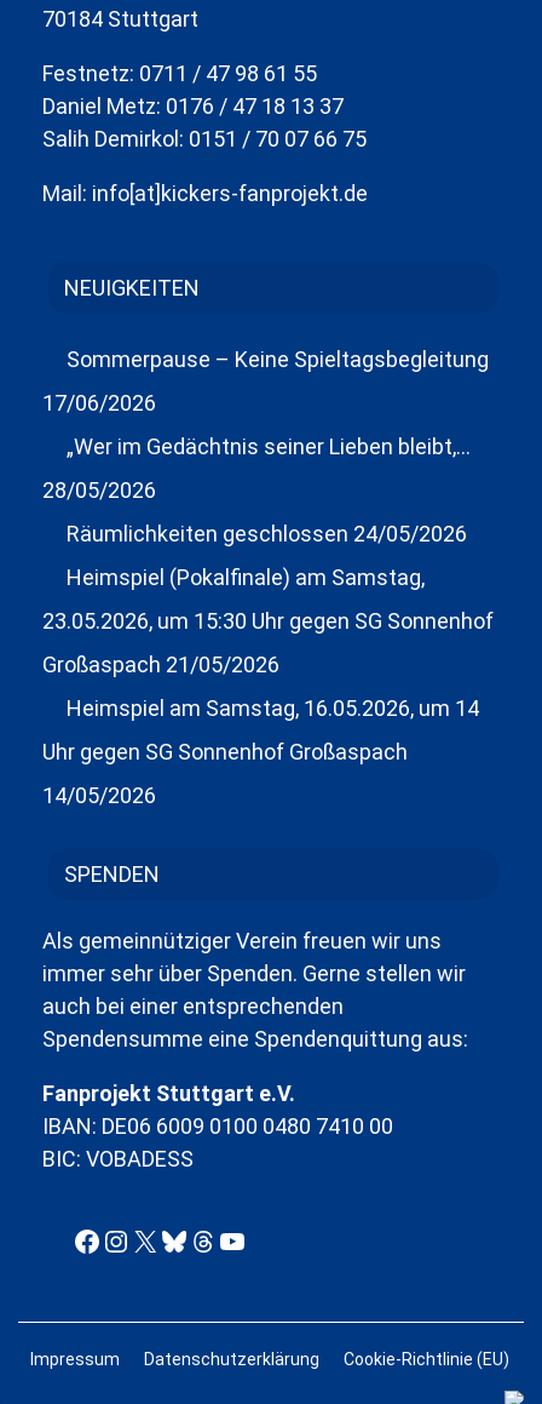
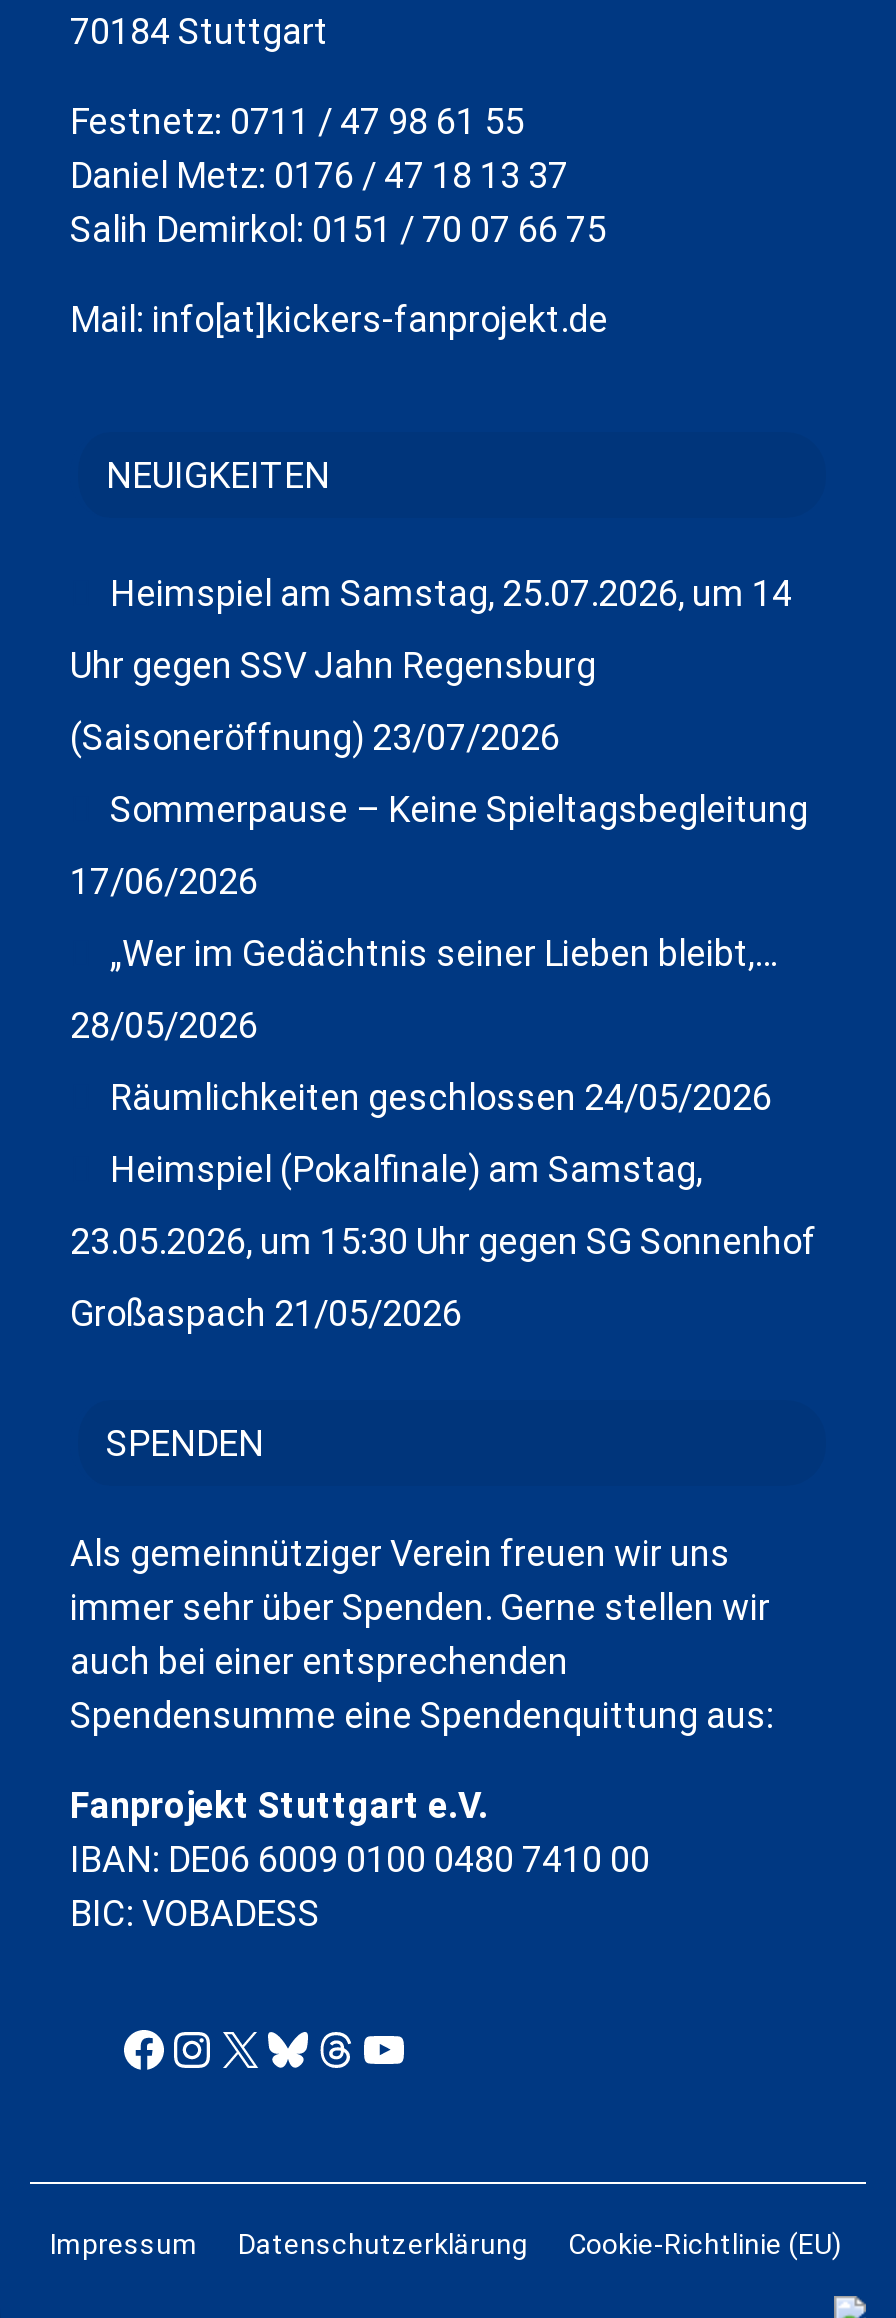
none -> [70,572,792,758] Heimspiel am Samstag, 25.07.2026, um 14 | Uhr gegen SSV Jahn Regensburg | (Saisoneröffnung) 23/07/2026
moved [42,346,494,677] -> [70,788,816,1334]: Sommerpause – Keine Spieltagsbegleitung | 17/06/2026 | „Wer im Gedächtnis seiner Lieben bleibt,… | 28/05/2026 | Räumlichkeiten geschlossen 24/05/2026 | Heimspiel (Pokalfinale) am Samstag, | 23.05.2026, um 15:30 Uhr gegen SG Sonnenhof | Großaspach 21/05/2026
[42,695,479,808] Heimspiel am Samstag, 16.05.2026, um 14 | Uhr gegen SG Sonnenhof Großaspach | 14/05/2026 -> none

